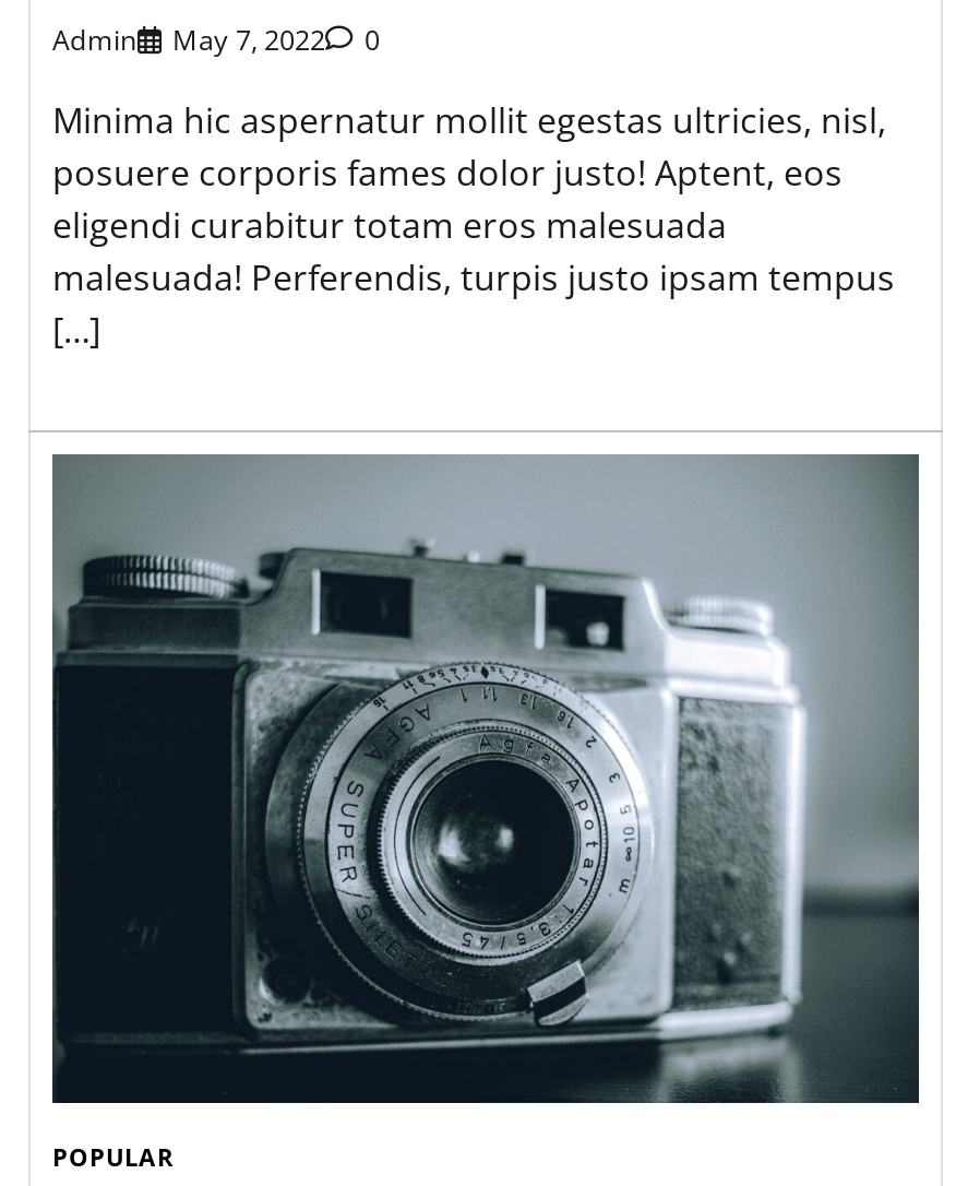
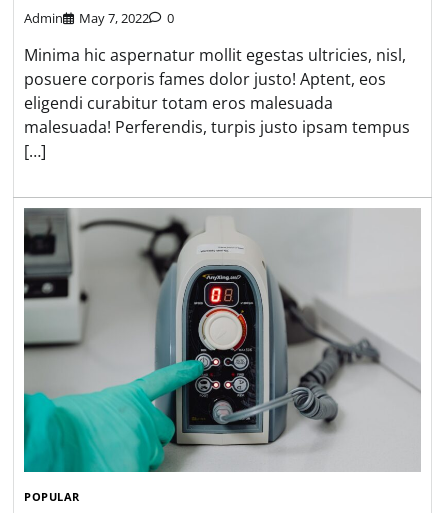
[50,454,919,1105] [image] -> [24,209,420,473] [image]

